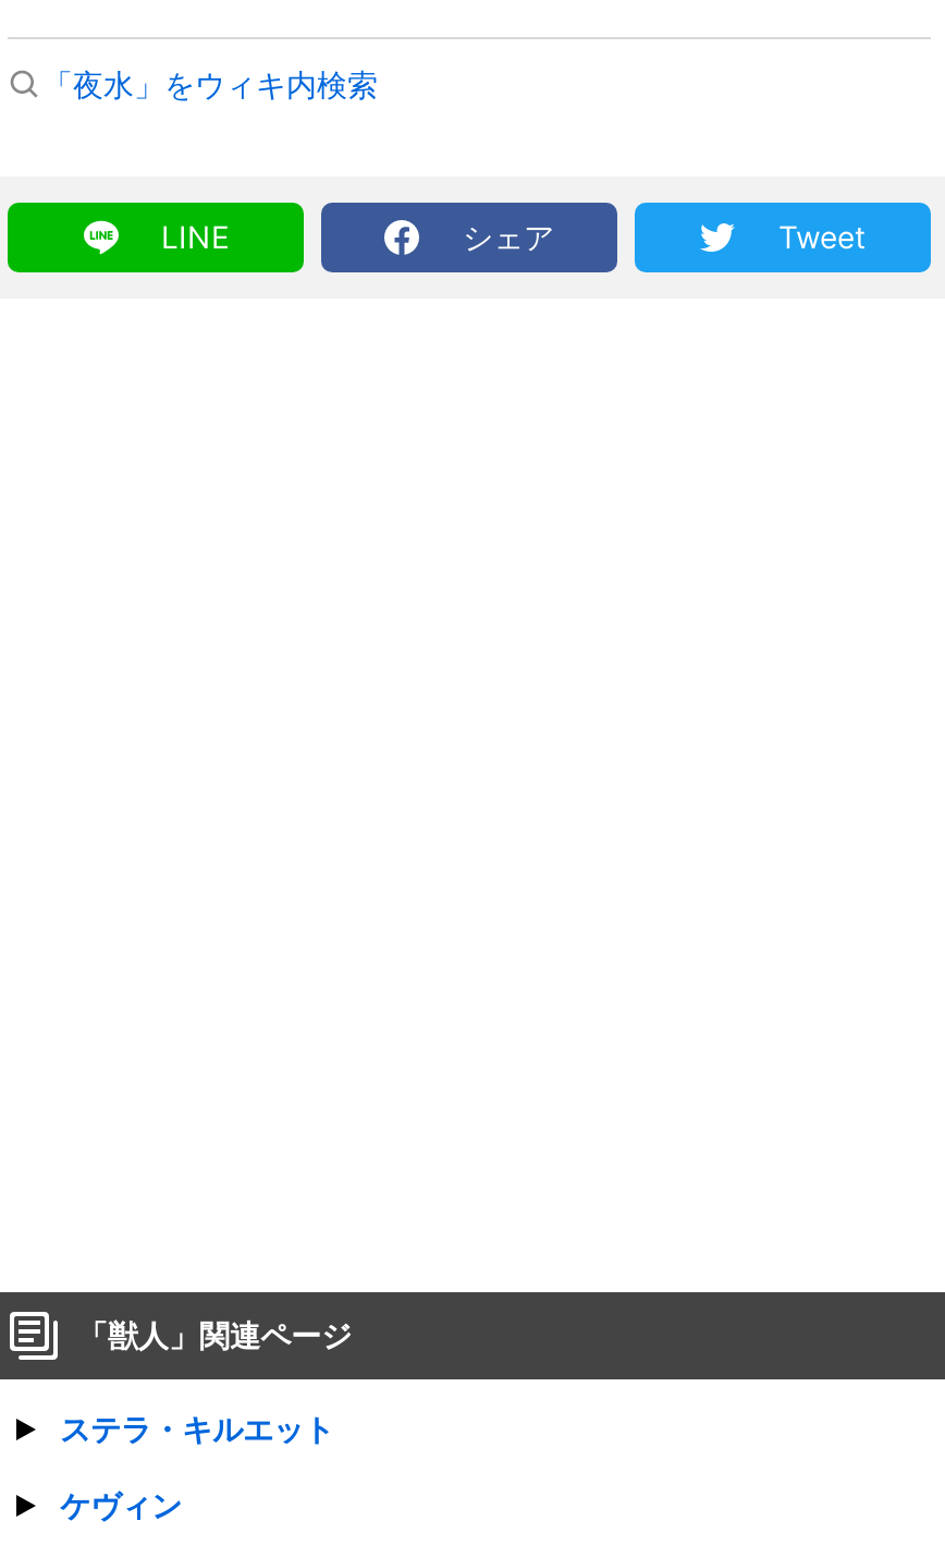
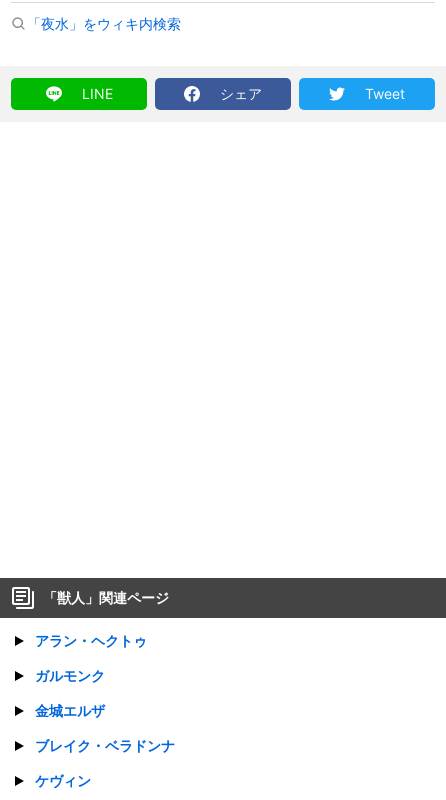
[60,1410,334,1447] ステラ・キルエット -> [35,632,175,754] アラン・ヘクトゥ | ガルモンク | 金城エルザ | ブレイク・ベラドンナ

